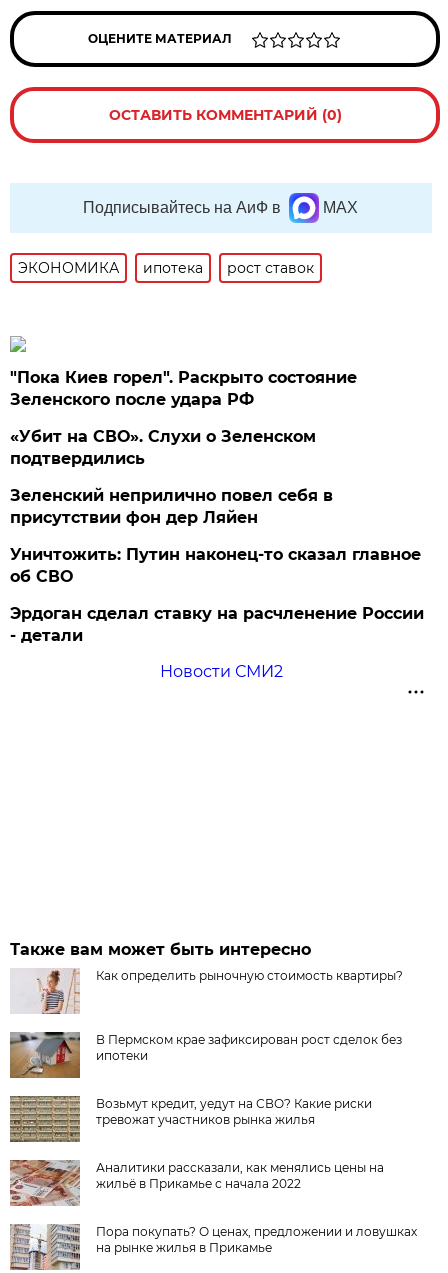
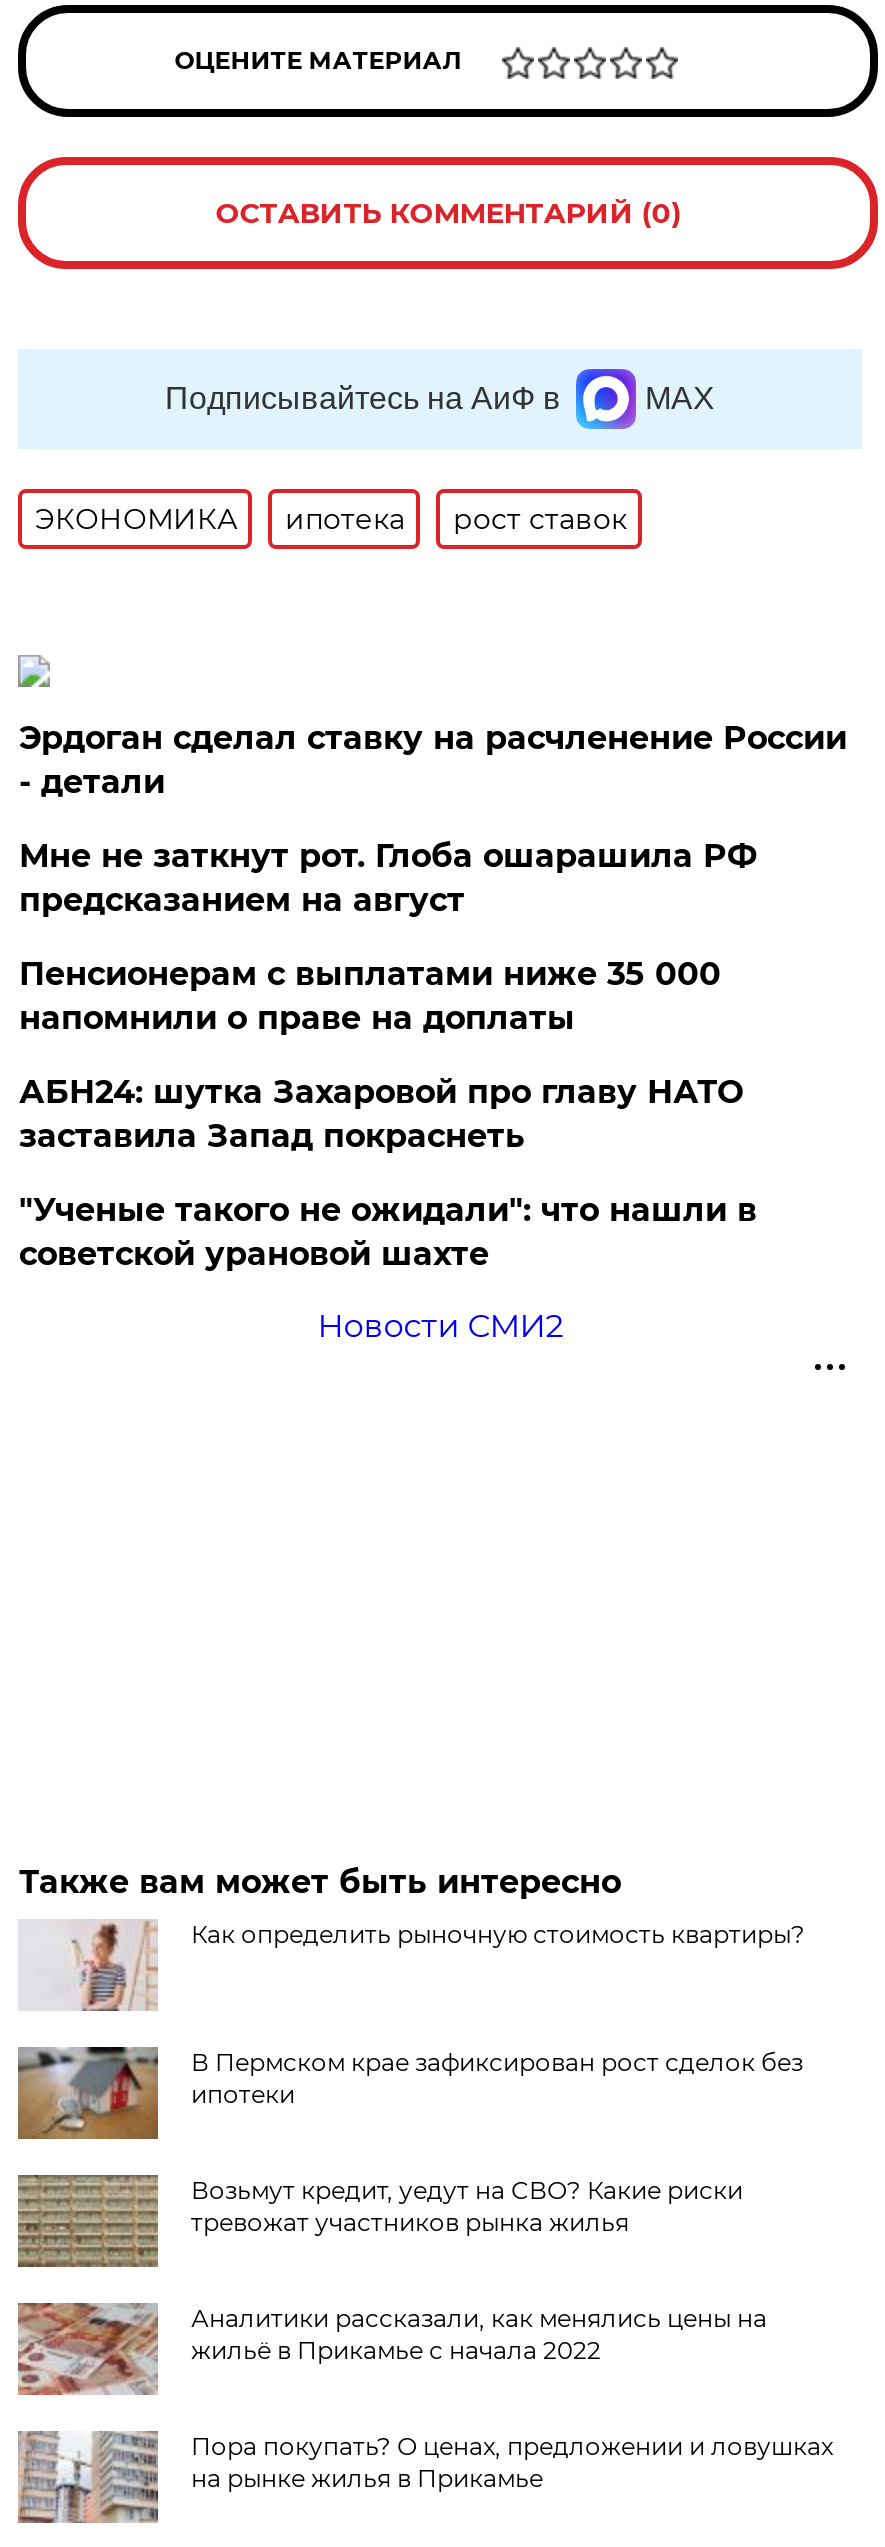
[10,368,421,586] "Пока Киев горел". Раскрыто состояние | Зеленского после удара РФ | «Убит на СВО». Слухи о Зеленском | подтвердились | Зеленский неприлично повел cебя в | присутствии фон дер Ляйен | Уничтожить: Путин наконец-то сказал главное | об СВО -> none
moved [10,604,424,645] -> [19,719,847,801]: Эрдоган сделал ставку на расчленение России | - детали
none -> [19,837,757,1273] Мне не заткнут рот. Глоба ошарашила РФ | предсказанием на август | Пенсионерам с выплатами ниже 35 000 | напомнили о праве на доплаты | АБН24: шутка Захаровой про главу НАТО | заставила Запад покраснеть | "Ученые такого не ожидали": что нашли в | советской урановой шахте

